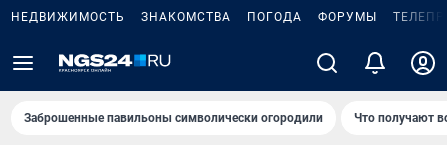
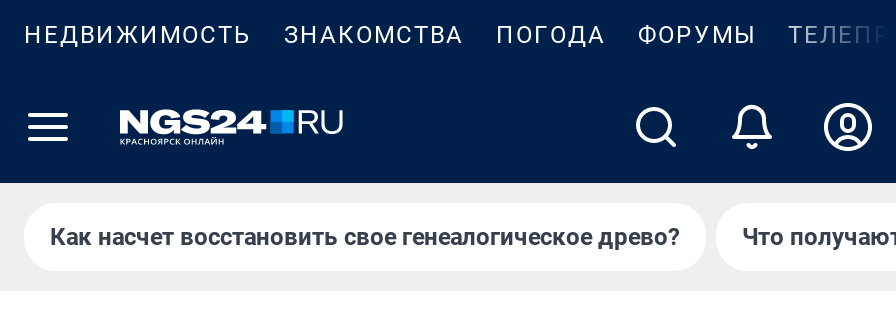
[24,111,323,125] Заброшенные павильоны символически огородили -> [50,223,680,251] Как насчет восстановить свое генеалогическое древо?

